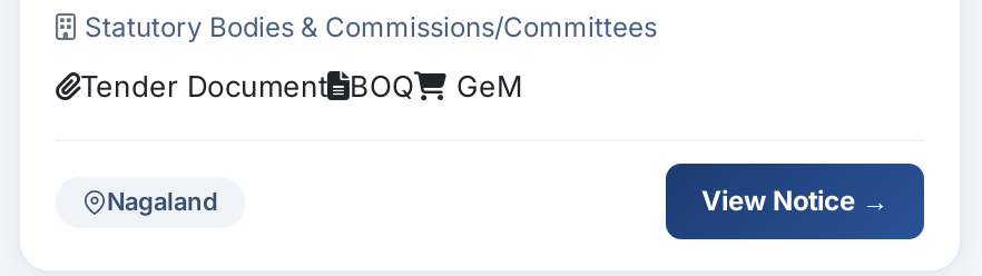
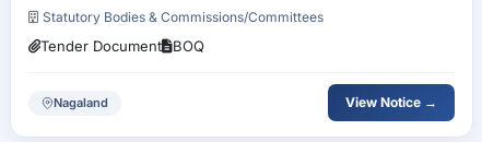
[456,68,523,103] GeM -> none

